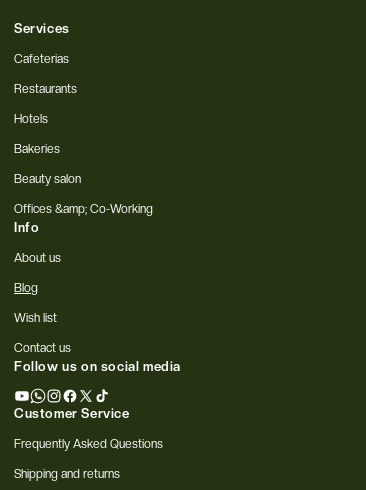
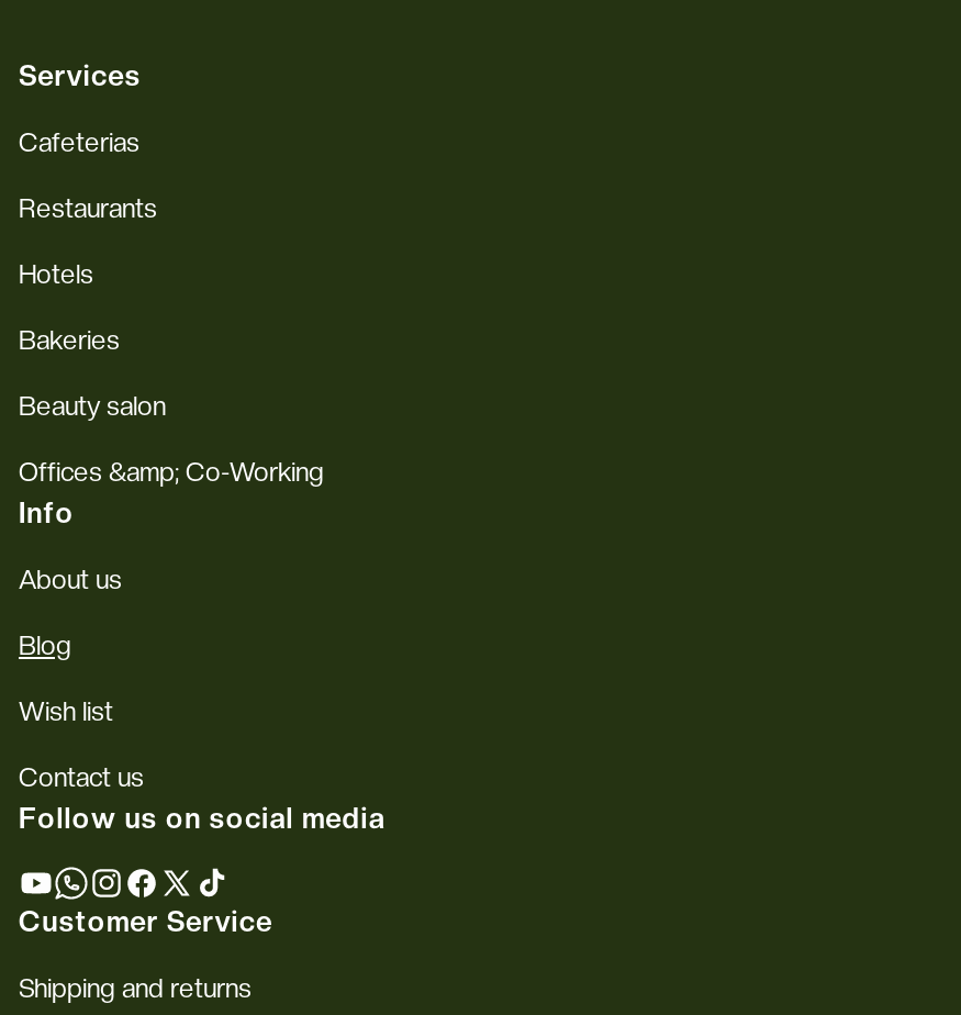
[14,437,163,451] Frequently Asked Questions -> none

